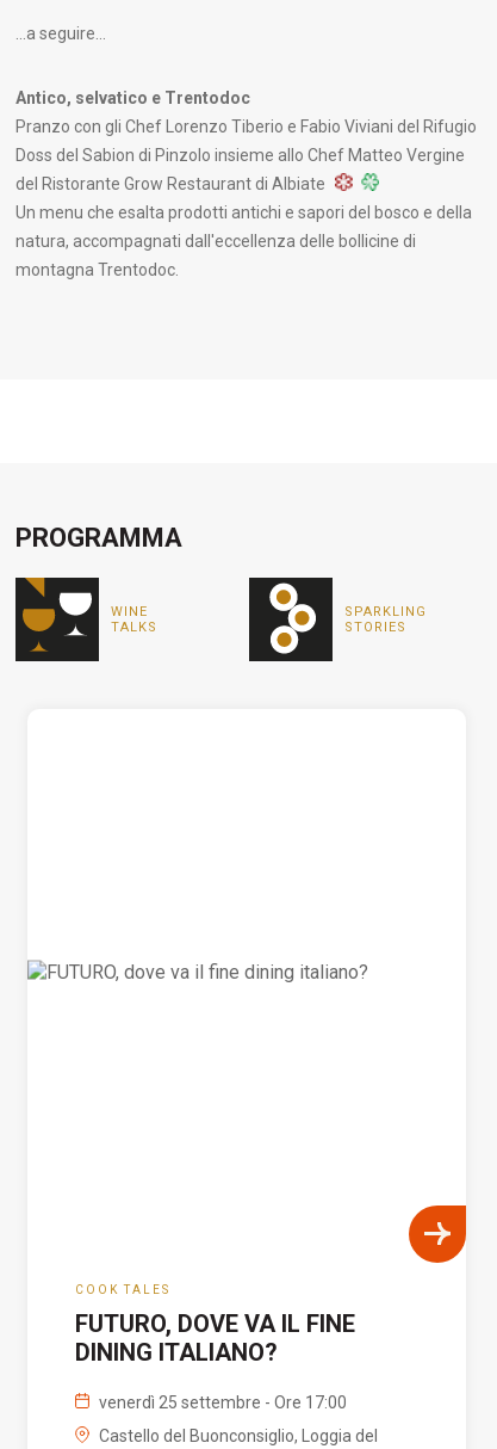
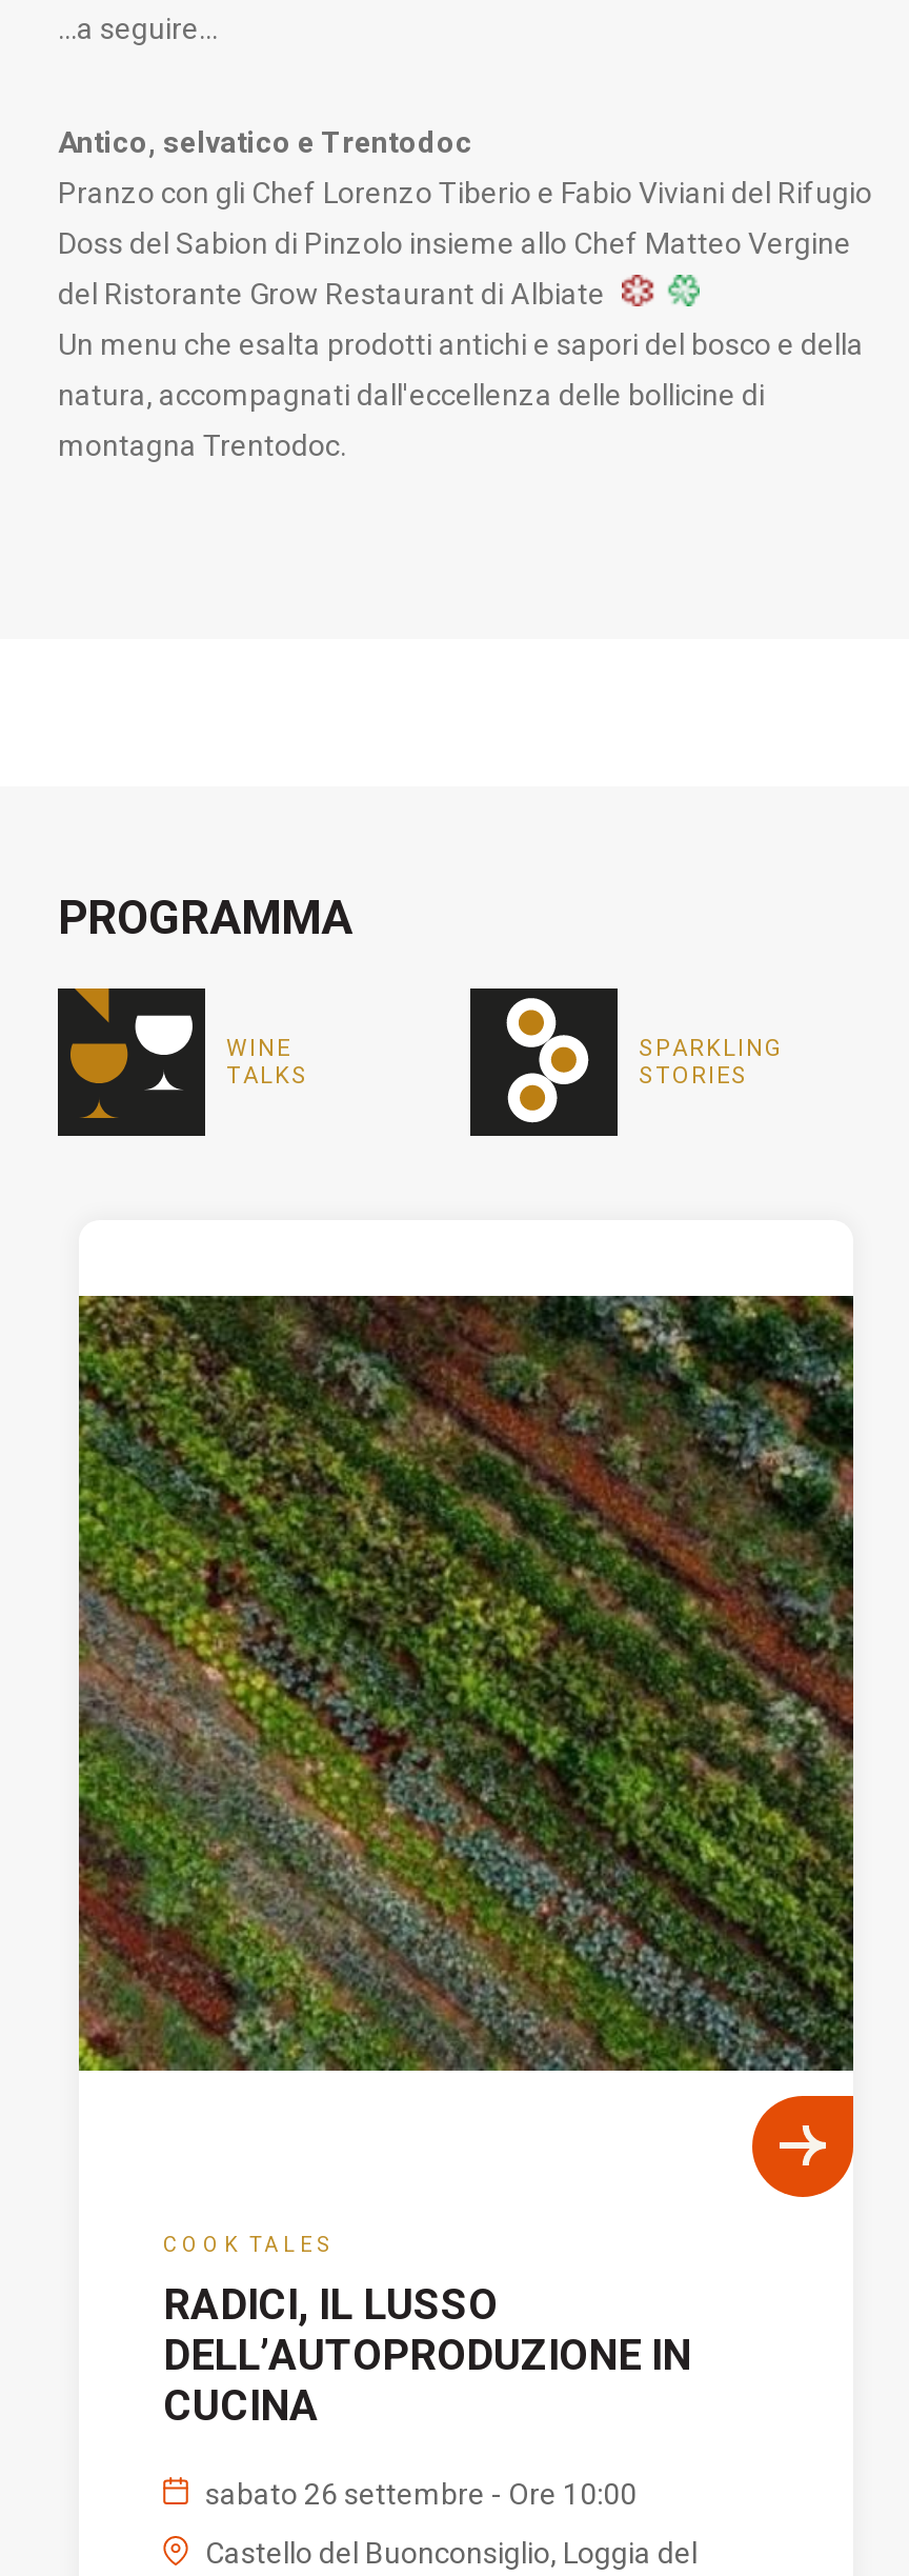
none -> [77,1294,855,2073] [image]
[75,1309,355,1366] FUTURO, DOVE VA IL FINE | DINING ITALIANO? -> [163,2279,691,2430] RADICI, IL LUSSO | DELL’AUTOPRODUZIONE IN | CUCINA
[99,1393,347,1412] venerdì 25 settembre - Ore 17:00 -> [205,2476,637,2510] sabato 26 settembre - Ore 10:00

